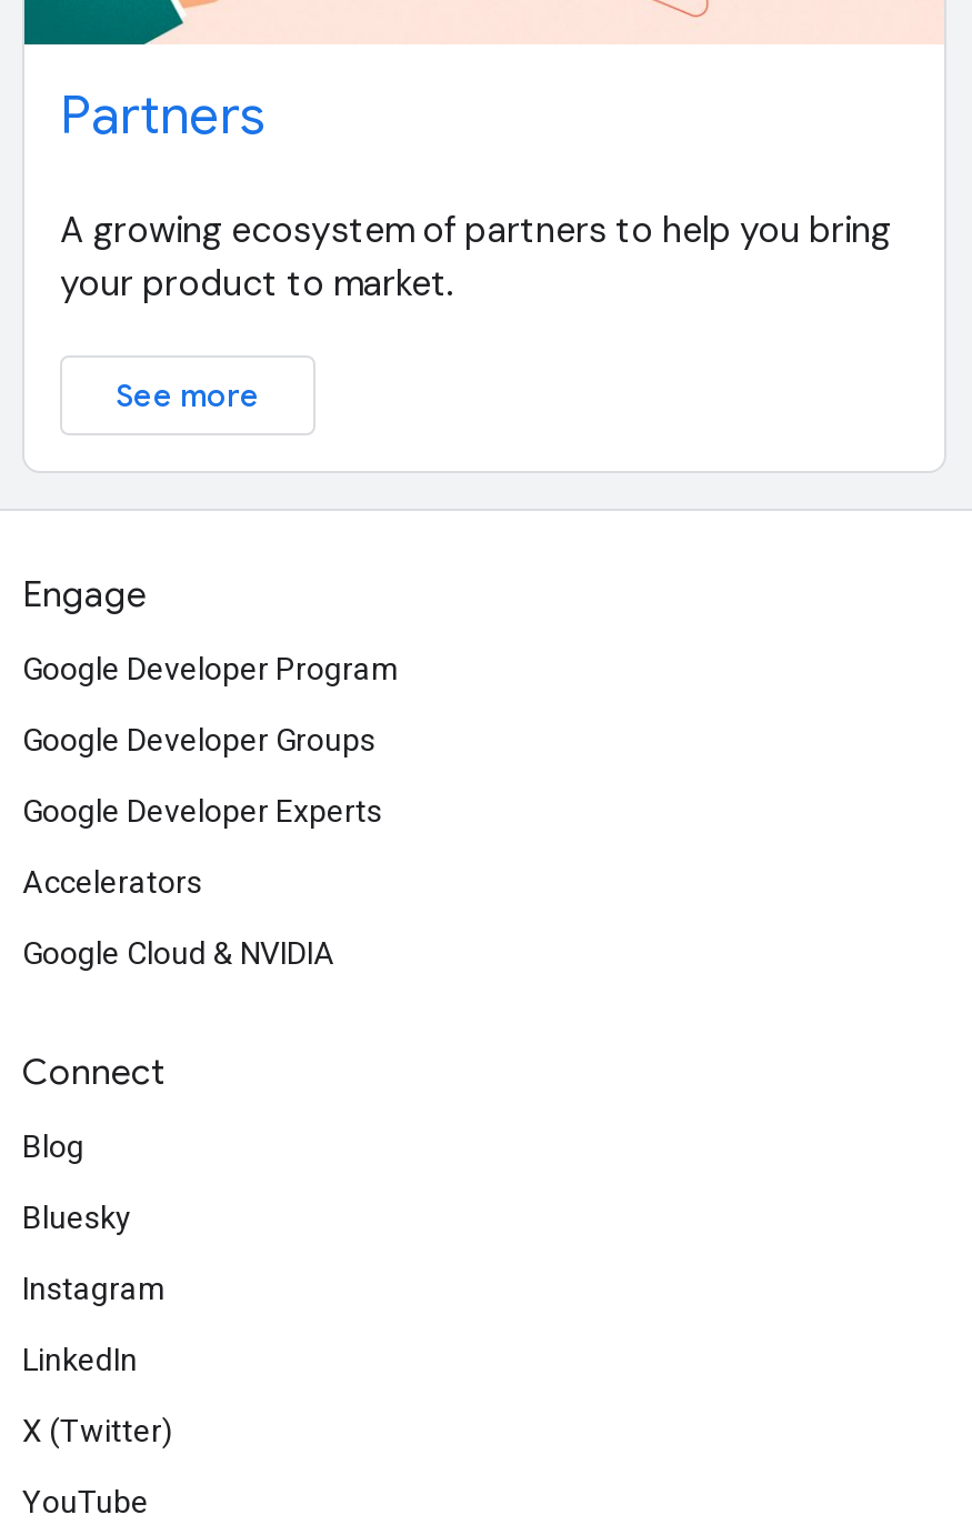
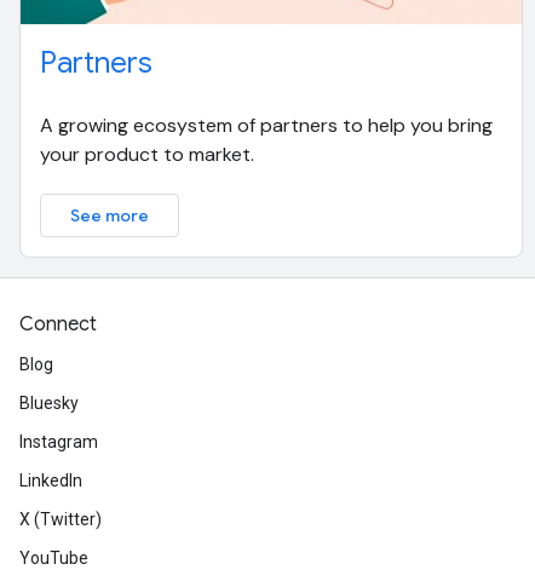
[22,573,400,971] Engage | Google Developer Program | Google Developer Groups | Google Developer Experts | Accelerators | Google Cloud & NVIDIA -> none

